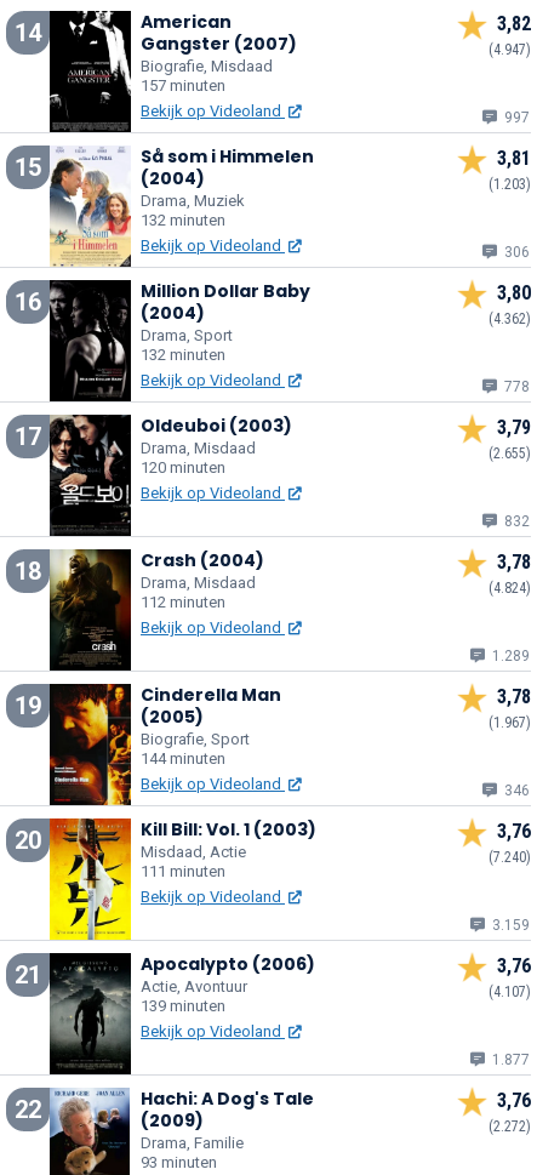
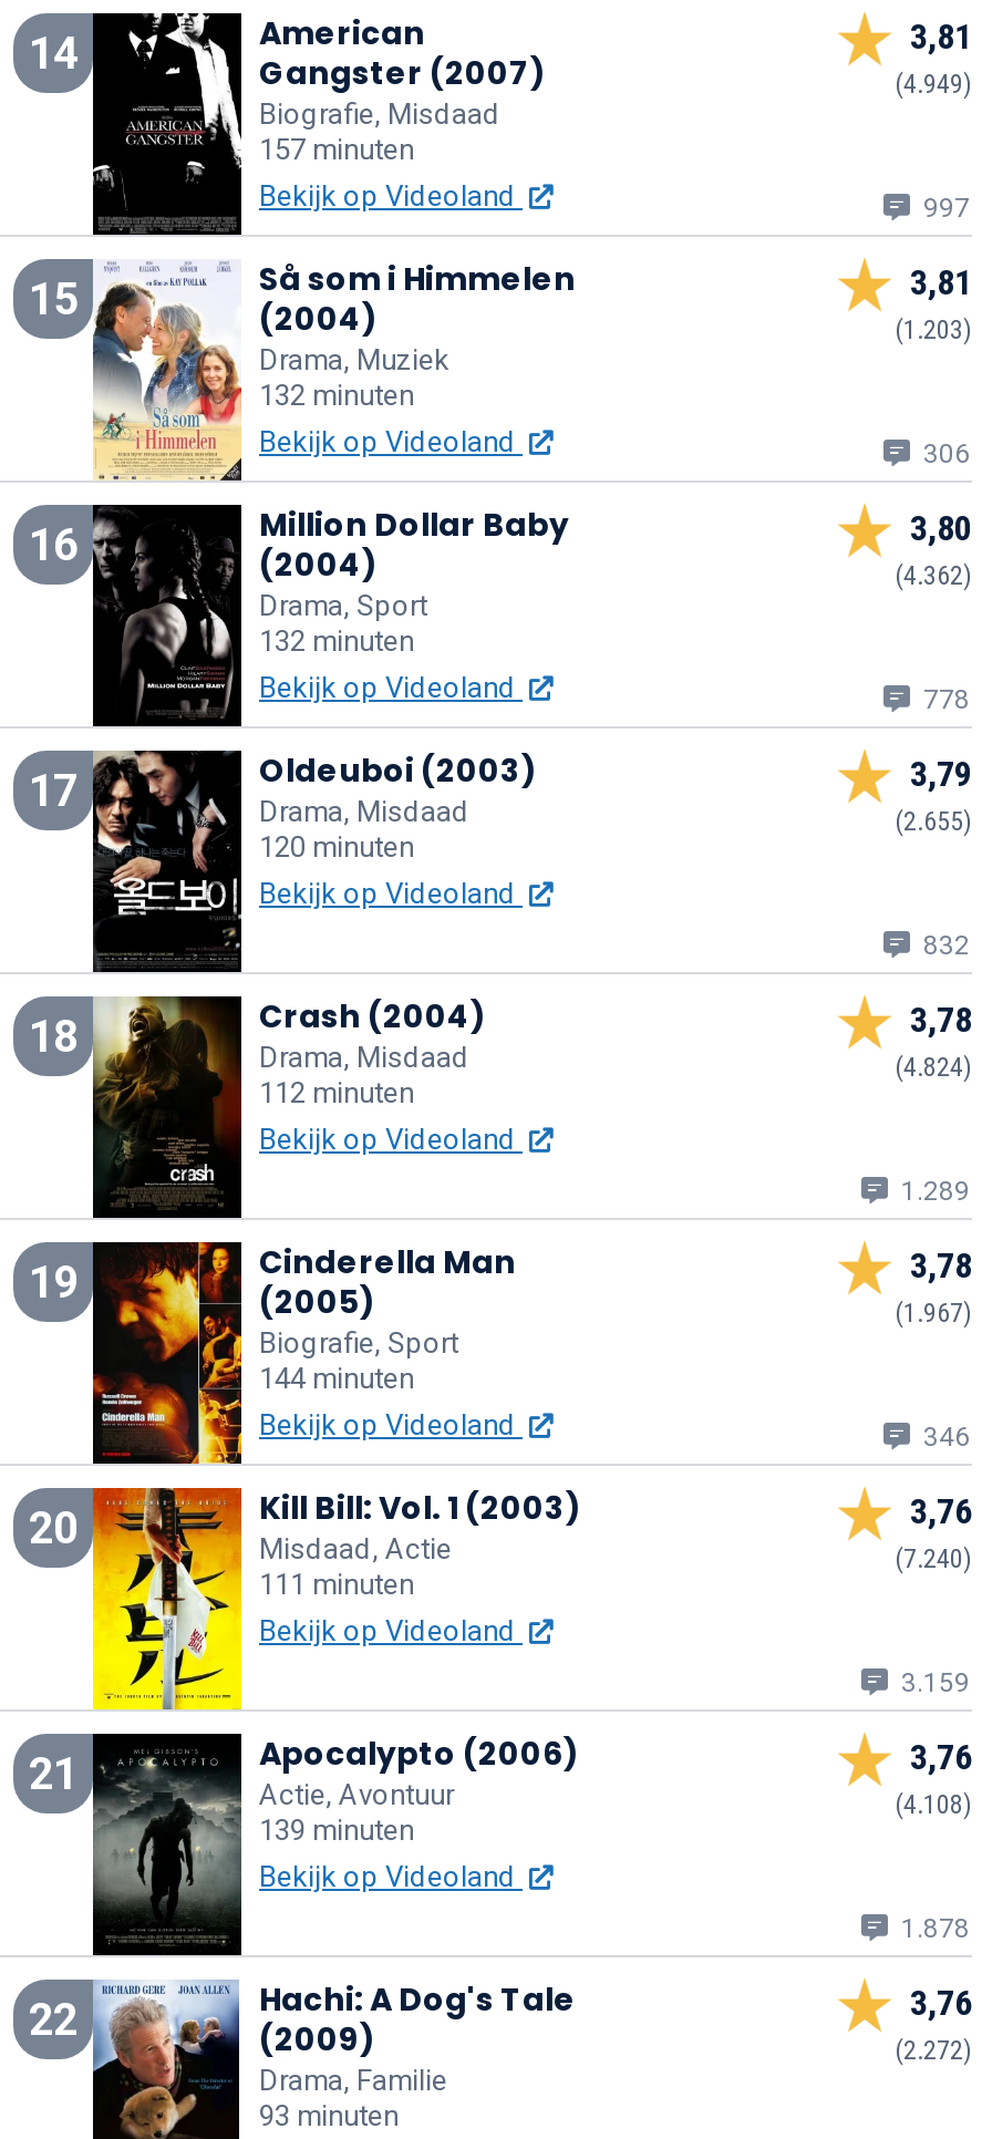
[497,12,531,35] 3,82 -> [910,15,972,57] 3,81
[489,41,531,58] (4.947) -> [895,68,972,99] (4.949)
[489,983,531,1000] (4.107) -> [895,1789,972,1820] (4.108)
[489,1051,530,1068] 1.877 -> [895,1913,970,1944] 1.878

